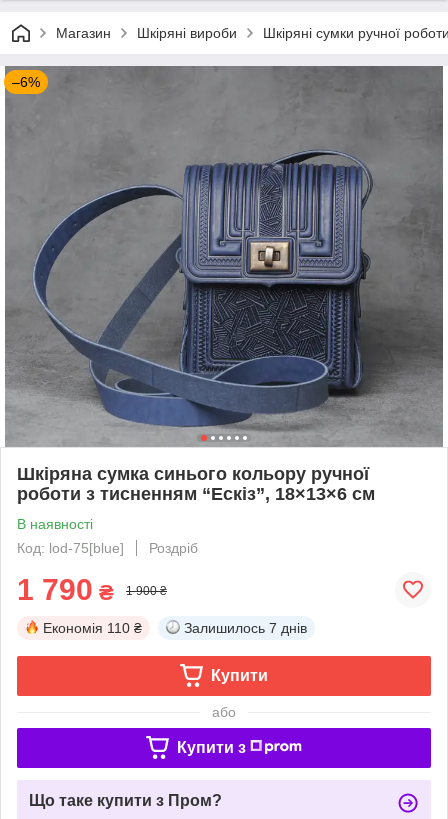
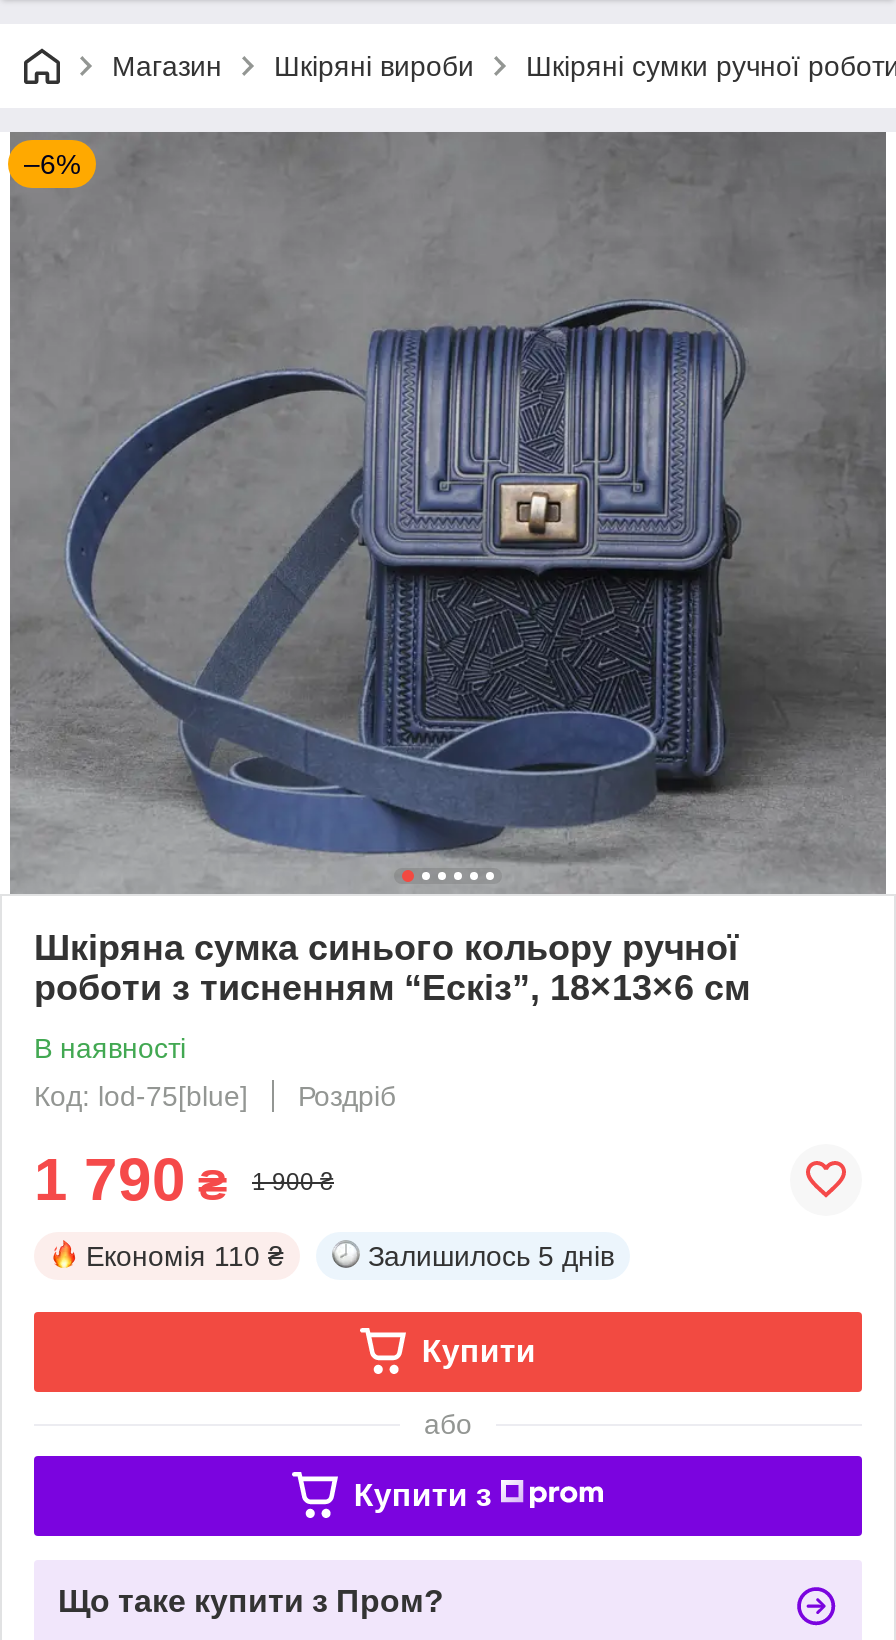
[184,620,307,636] Залишилось 7 днів -> [368,1240,614,1272] Залишилось 5 днів

